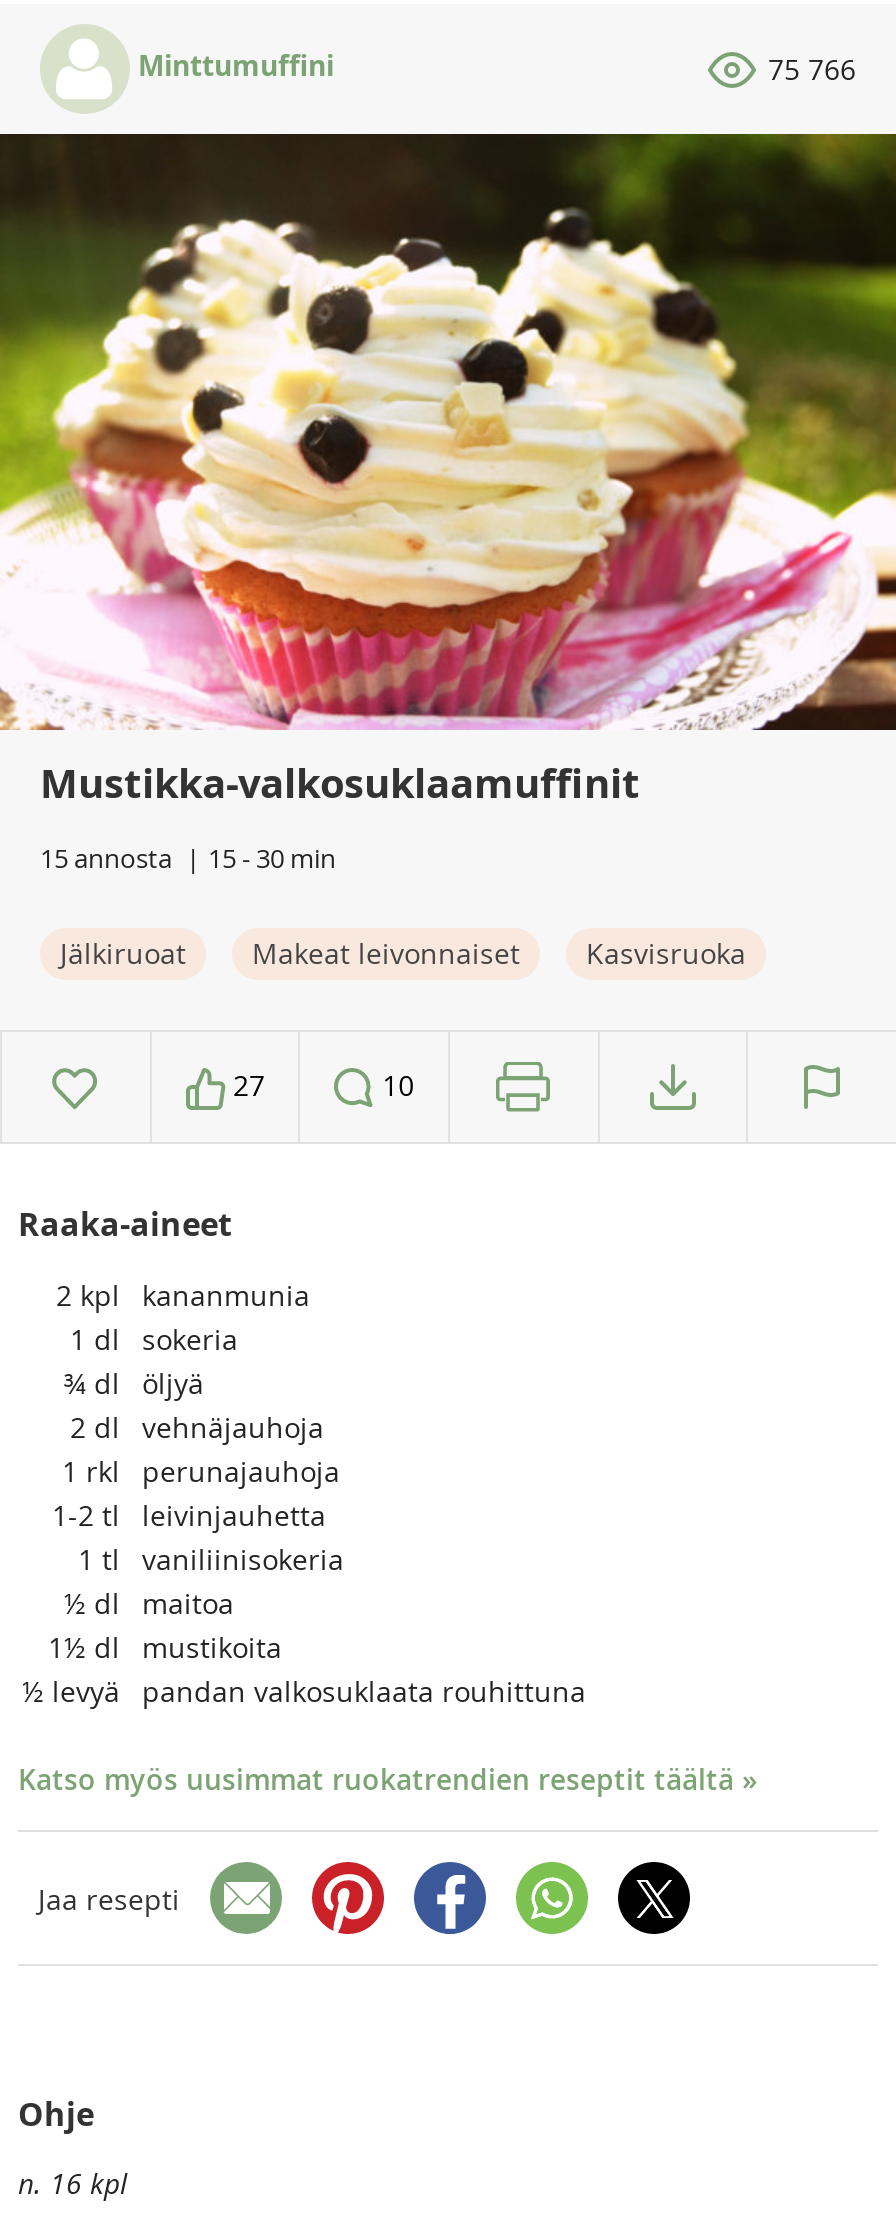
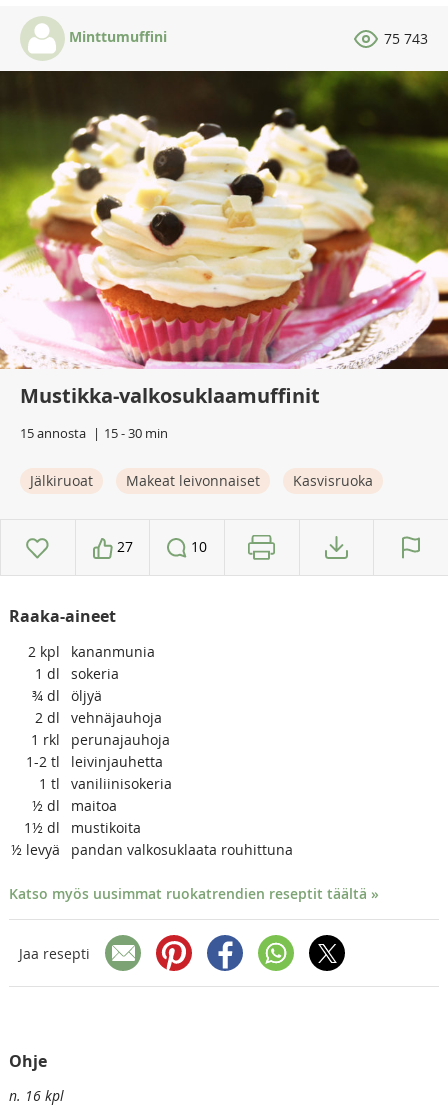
[768,50,856,88] 75 766 -> [384,29,428,48] 75 743

